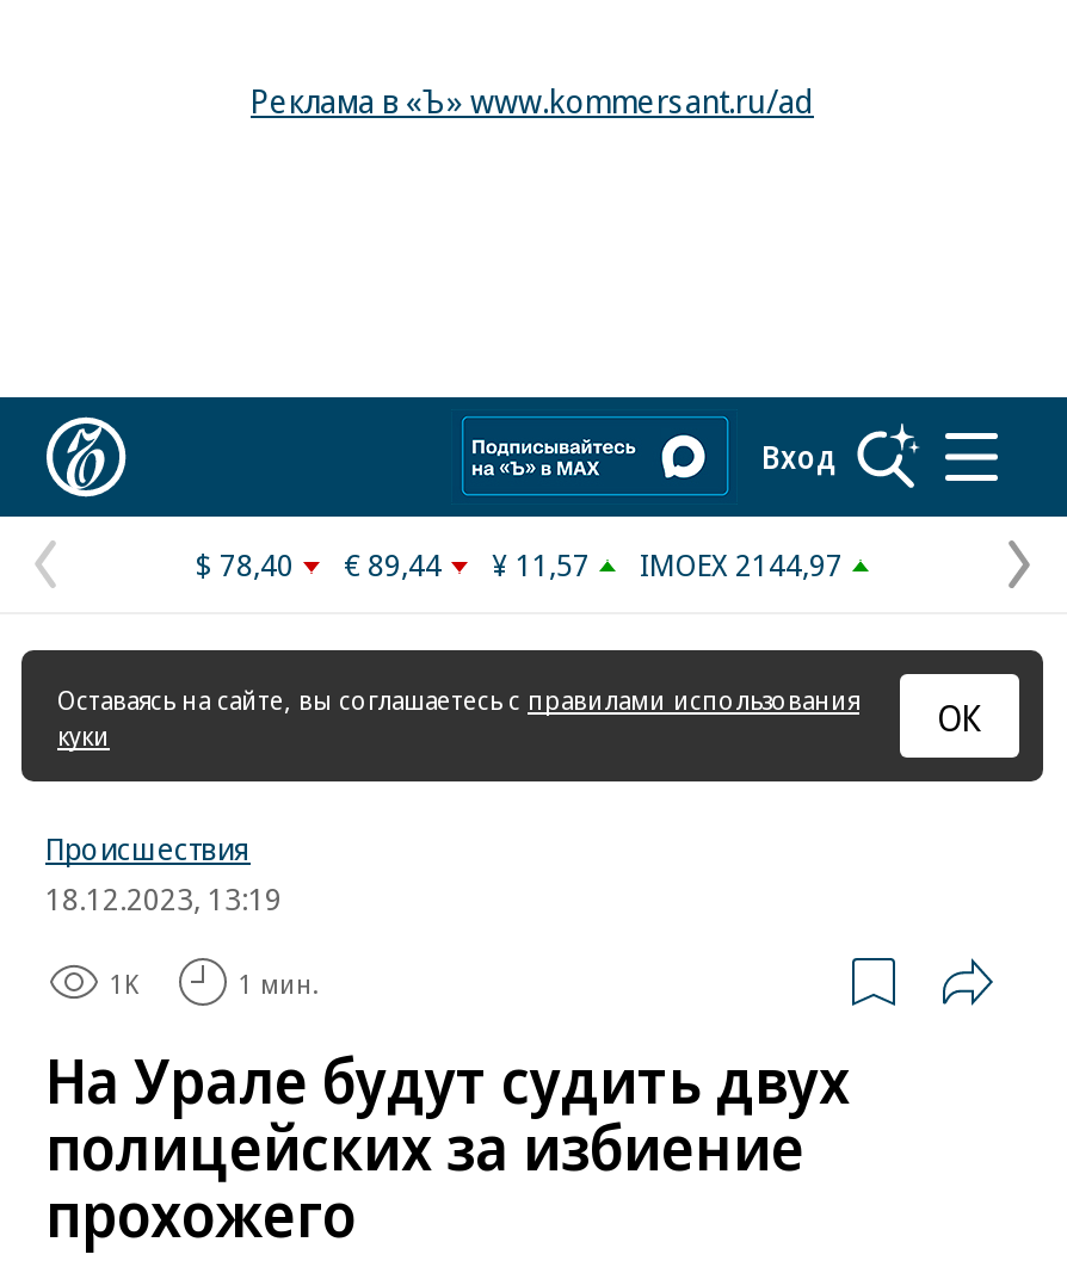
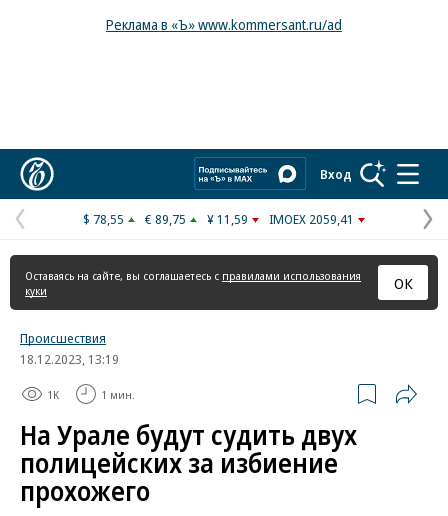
[196,543,294,586] $ 78,40 -> [83,210,124,228] $ 78,55
[344,543,442,586] € 89,44 -> [145,210,186,228] € 89,75
[492,543,590,586] ¥ 11,57 -> [207,210,248,228] ¥ 11,59
[640,543,843,586] IMOEX 2144,97 -> [269,210,354,228] IMOEX 2059,41

